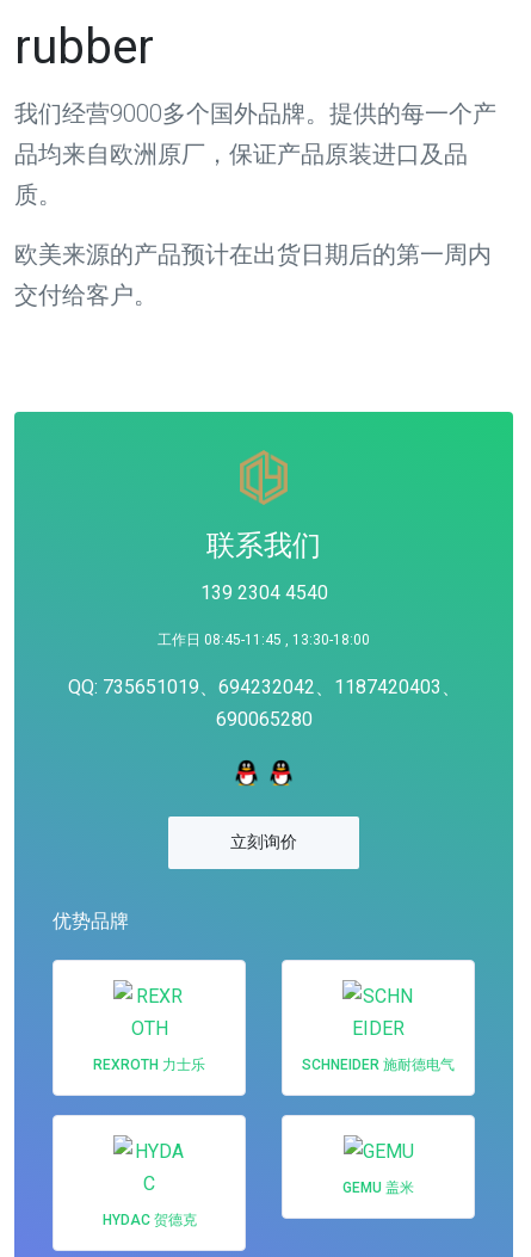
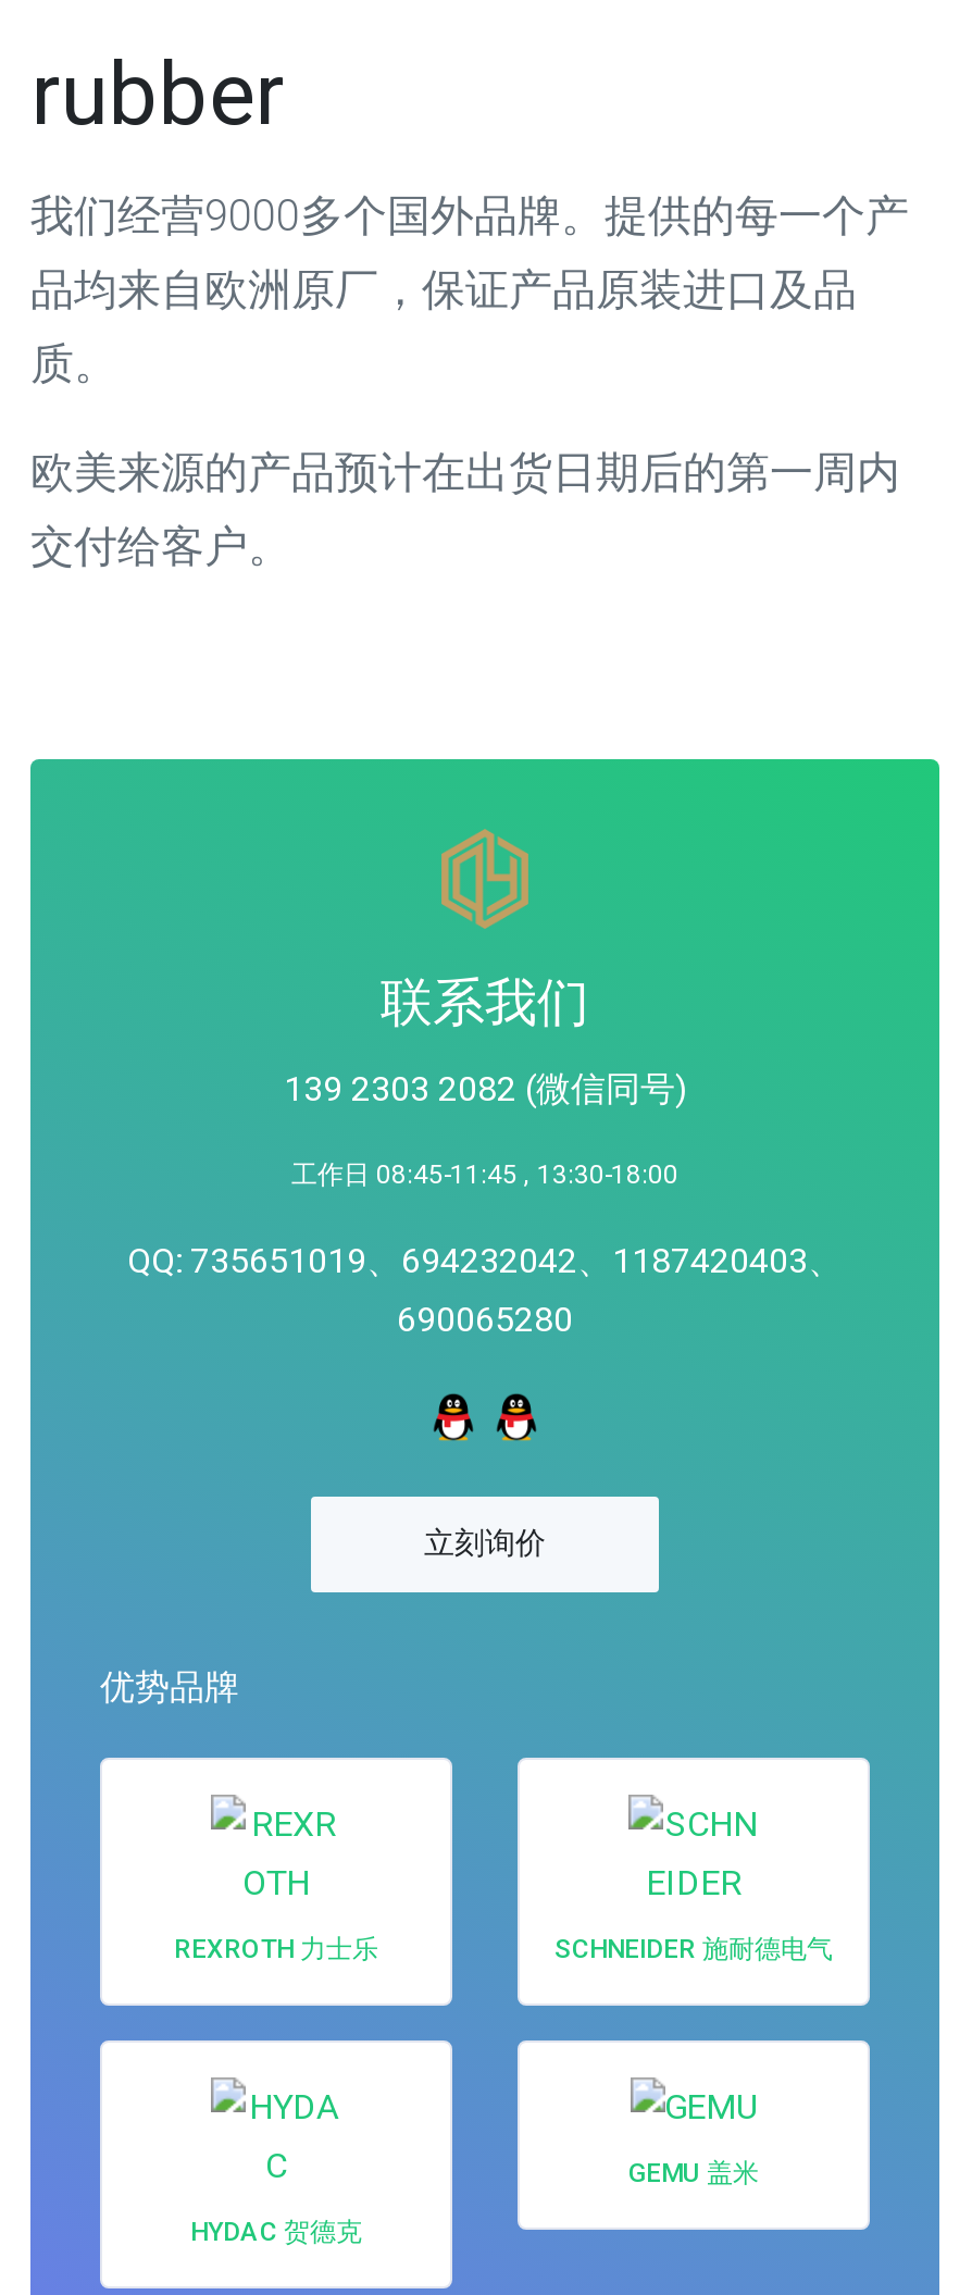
[200,582,328,605] 139 2304 4540 -> [284,1069,686,1110] 139 2303 2082 (微信同号)

